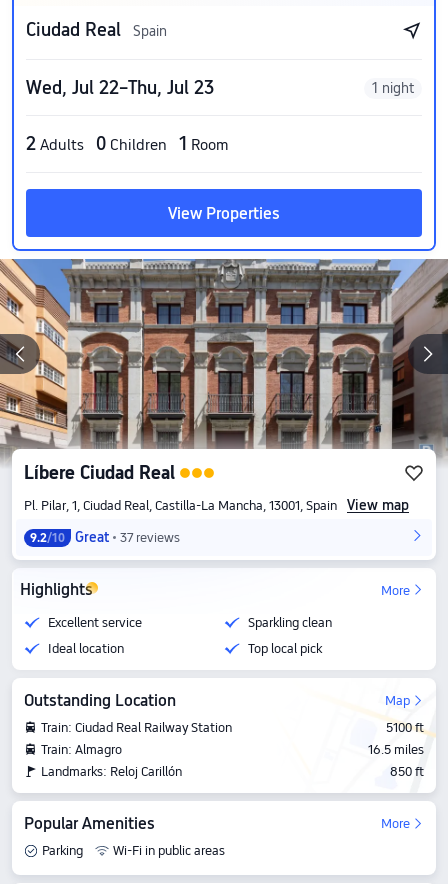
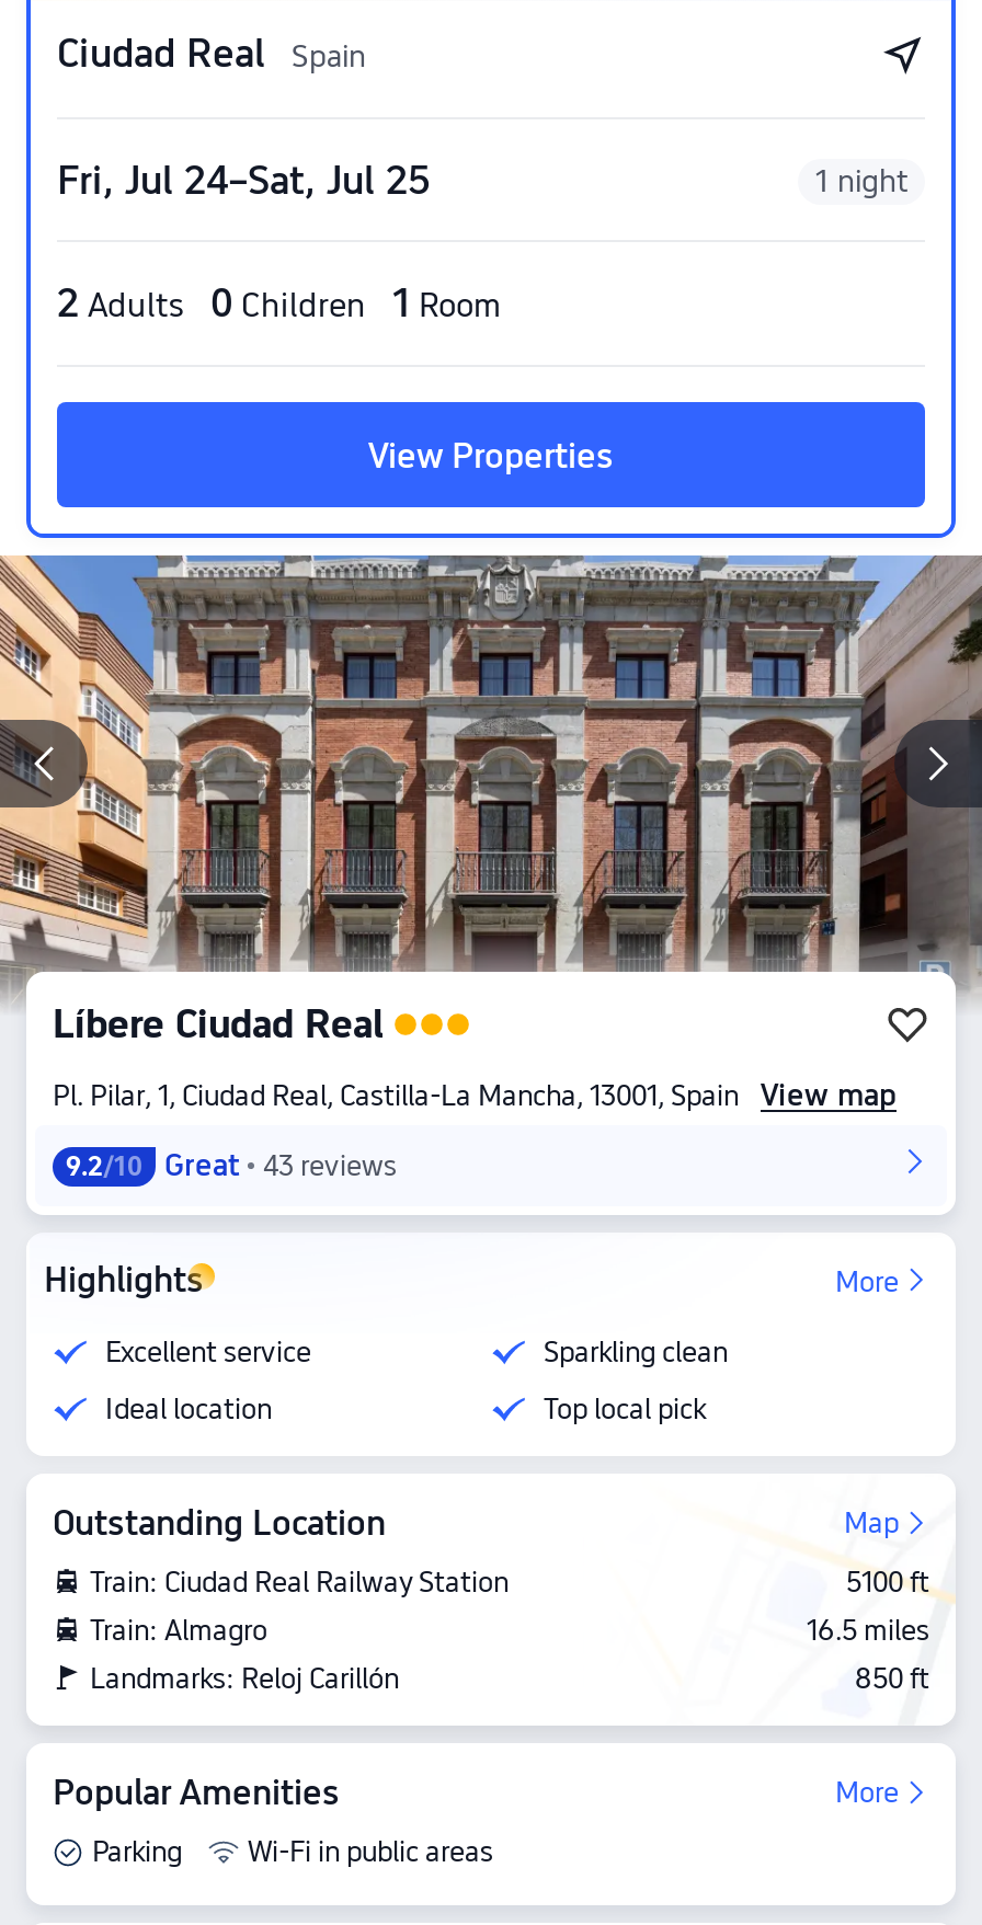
[26,77,214,98] Wed, Jul 22–Thu, Jul 23 -> [57,157,430,203] Fri, Jul 24–Sat, Jul 25
[30,529,180,545] 9.2/10 Great 37 reviews -> [66,1147,397,1182] 9.2/10 Great 43 reviews

